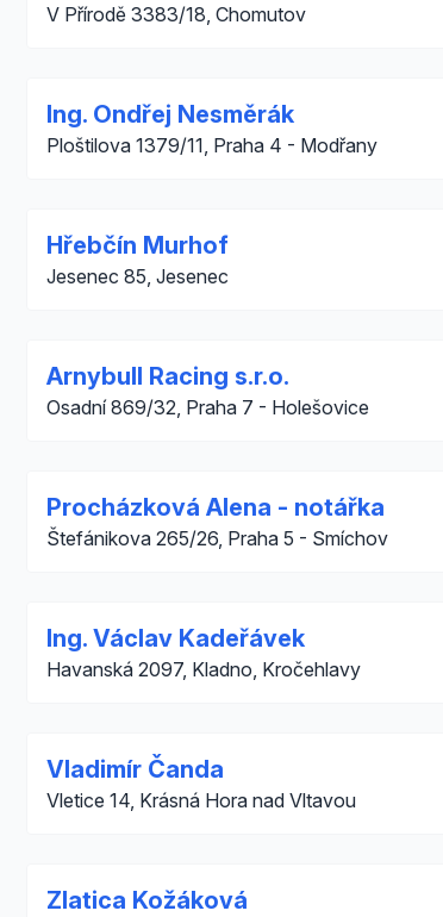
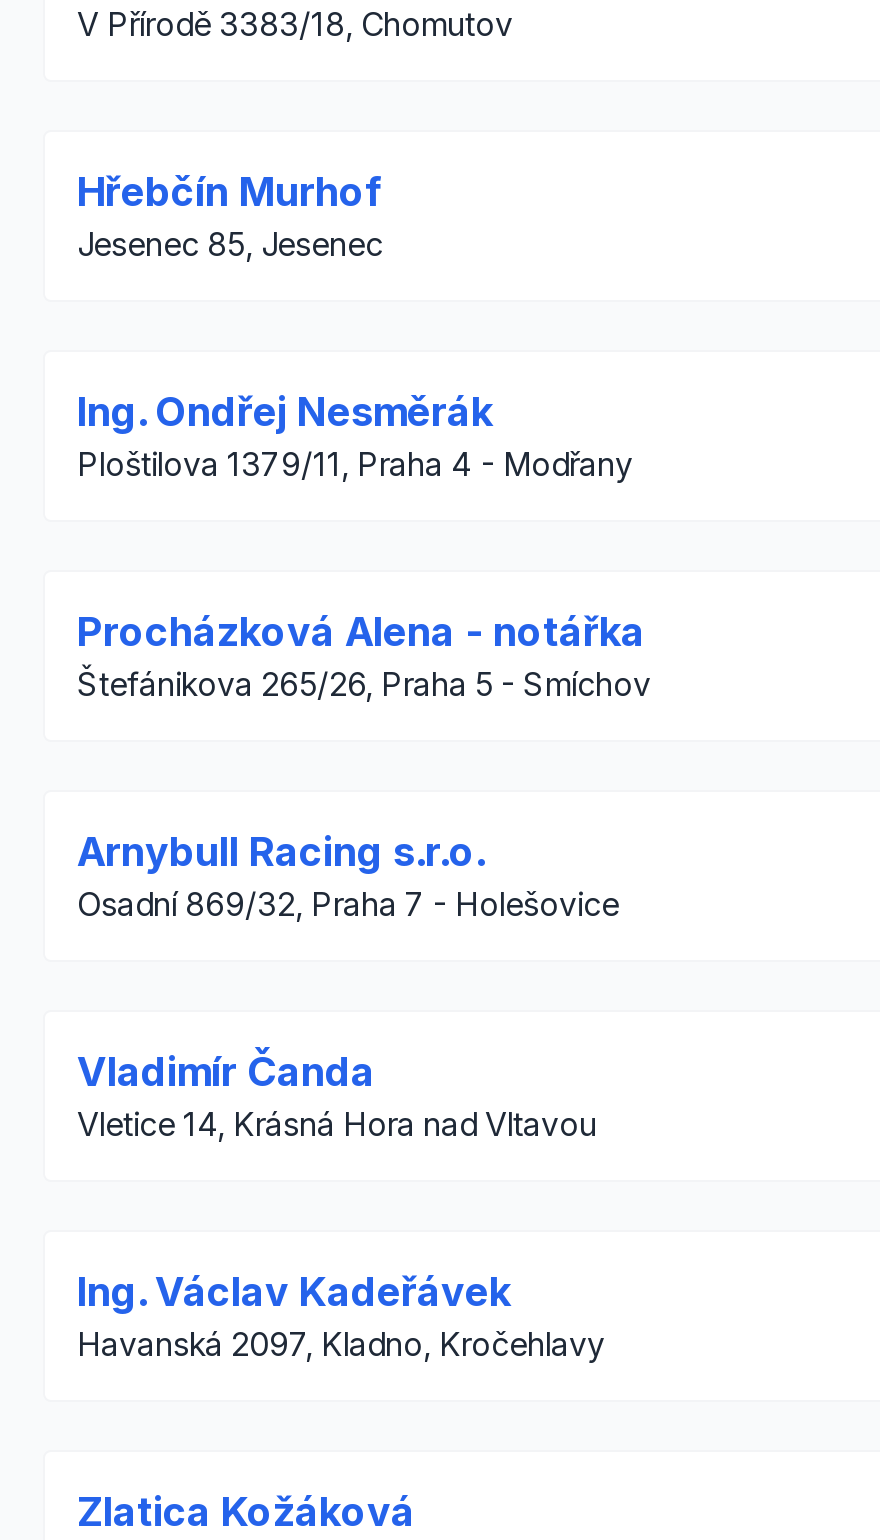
moved [46,100,378,157] -> [77,388,633,484]: Ing. Ondřej Nesměrák | Ploštilova 1379/11, Praha 4 - Modřany
moved [46,231,229,288] -> [77,168,383,264]: Hřebčín Murhof | Jesenec 85, Jesenec
moved [46,362,369,419] -> [77,828,619,924]: Arnybull Racing s.r.o. | Osadní 869/32, Praha 7 - Holešovice
moved [46,493,388,550] -> [77,608,651,704]: Procházková Alena - notářka | Štefánikova 265/26, Praha 5 - Smíchov
moved [46,624,361,681] -> [77,1268,605,1364]: Ing. Václav Kadeřávek | Havanská 2097, Kladno, Kročehlavy
moved [46,755,356,812] -> [77,1048,597,1144]: Vladimír Čanda | Vletice 14, Krásná Hora nad Vltavou

